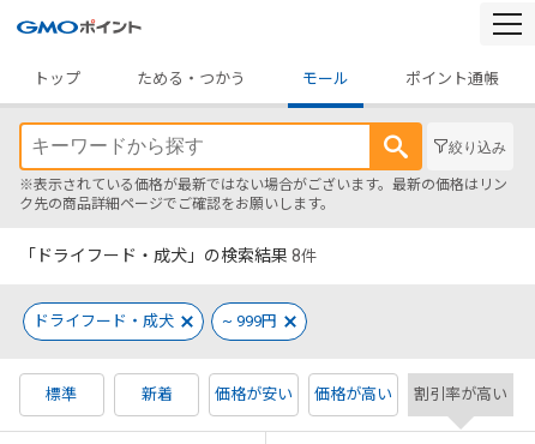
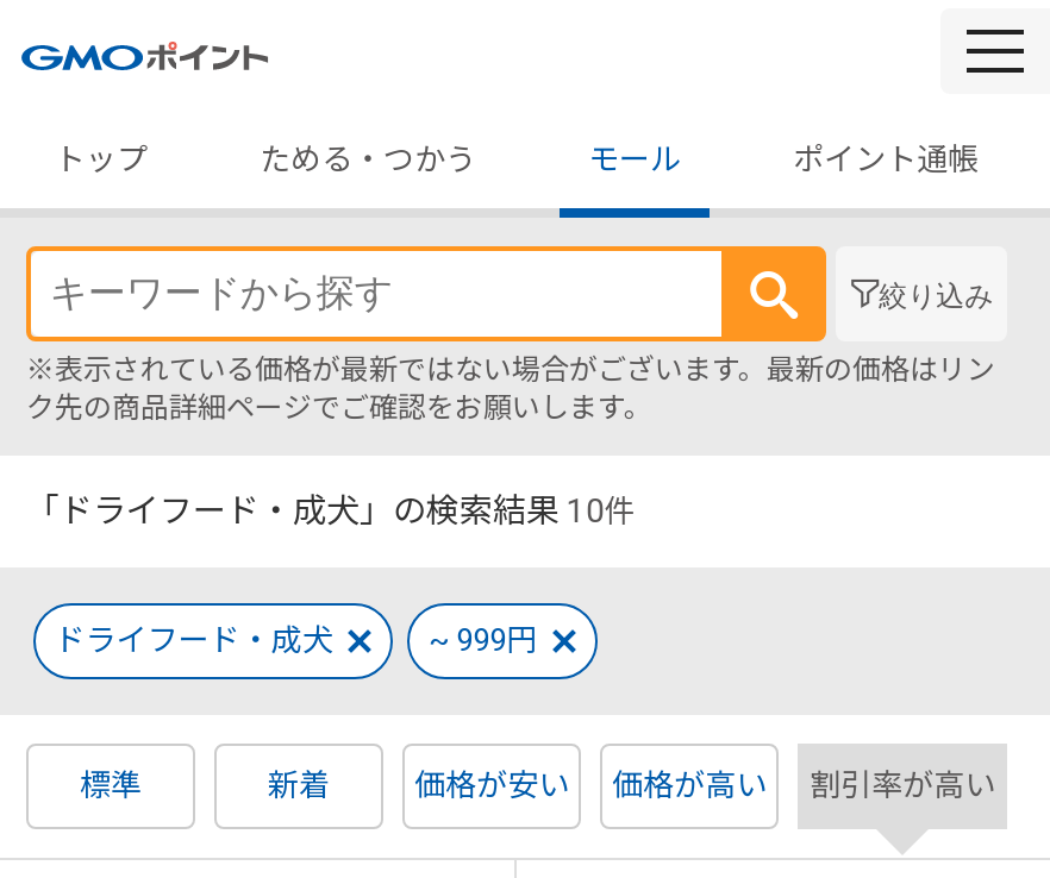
[19,246,317,265] 「ドライフード・成犬」の検索結果8件 -> [26,491,635,529] 「ドライフード・成犬」の検索結果10件

